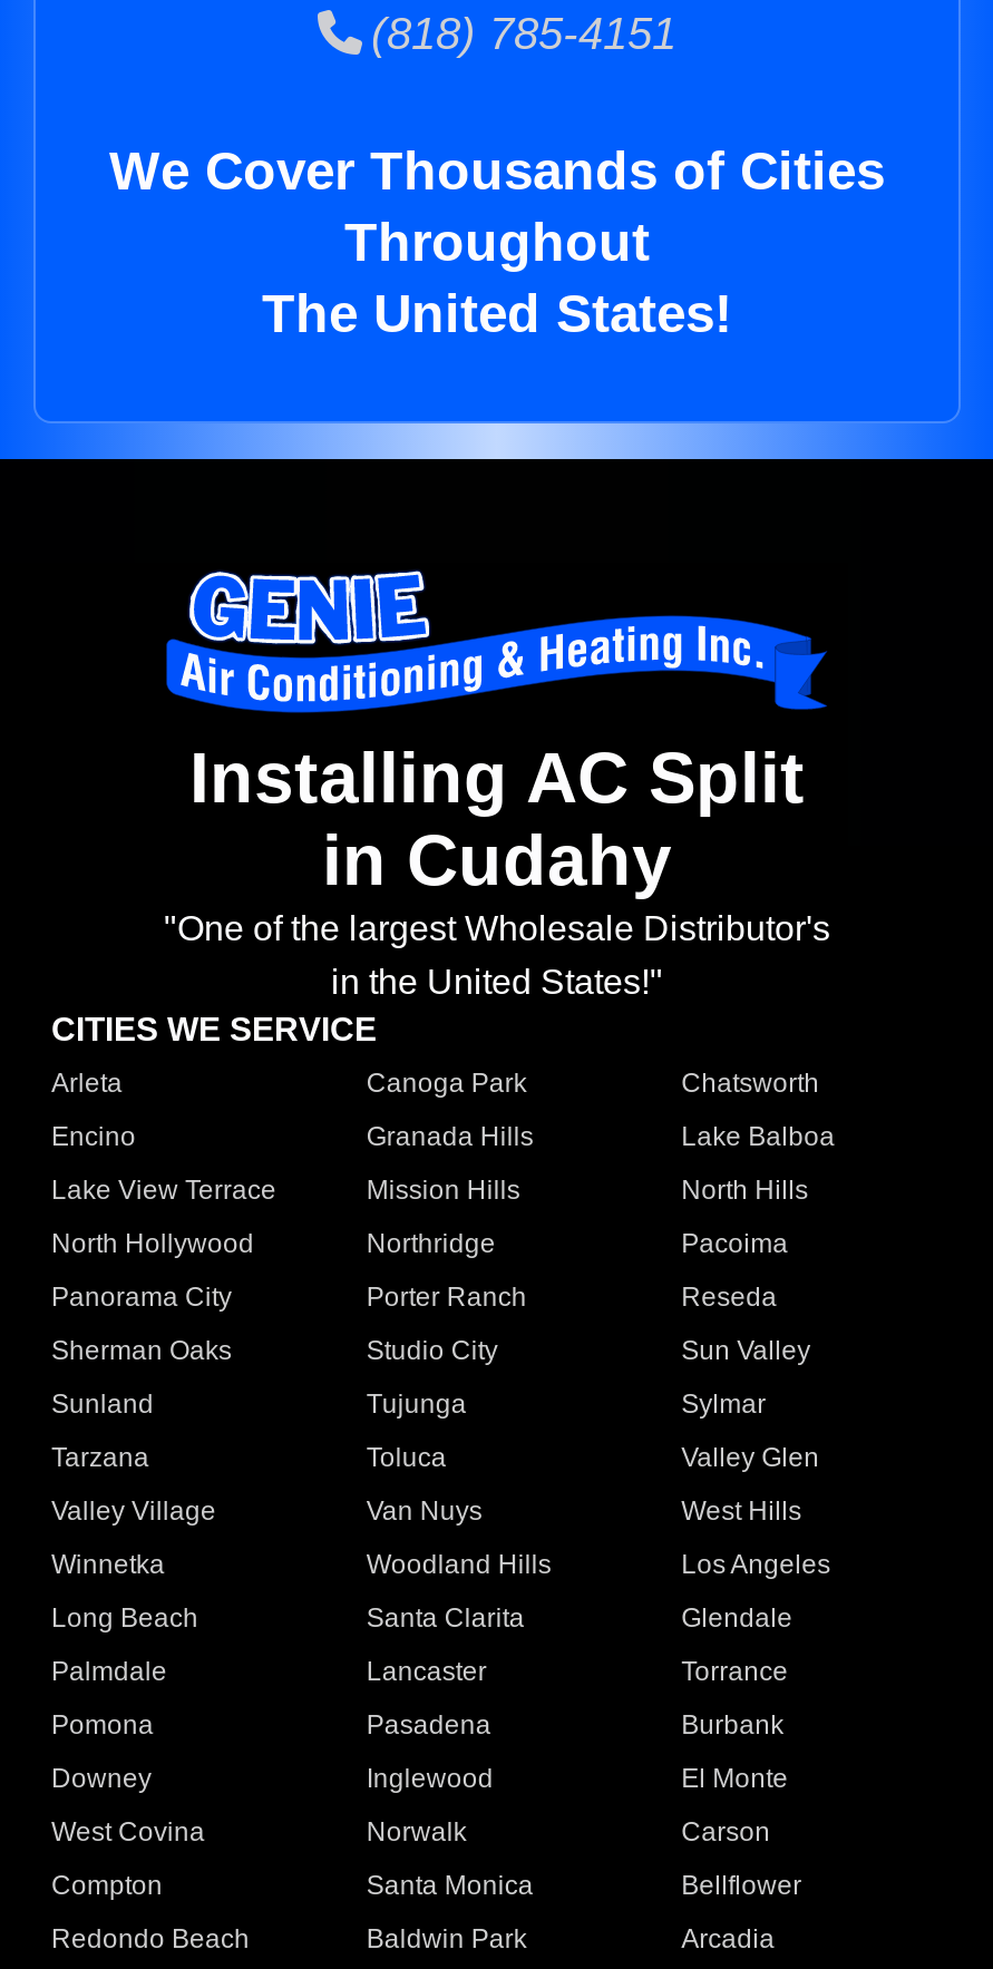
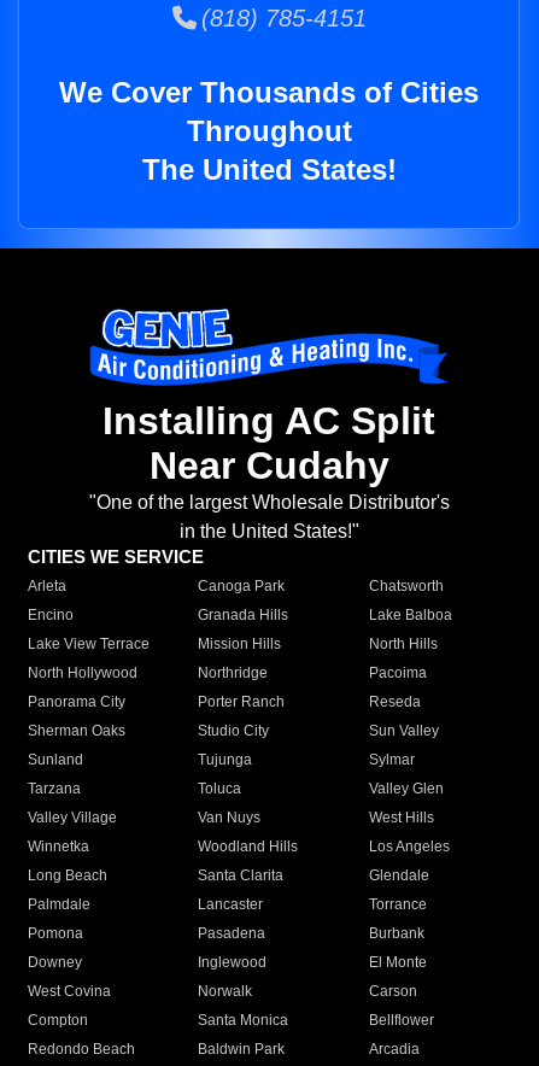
[322,821,672,901] in Cudahy -> [149,444,389,488] Near Cudahy

